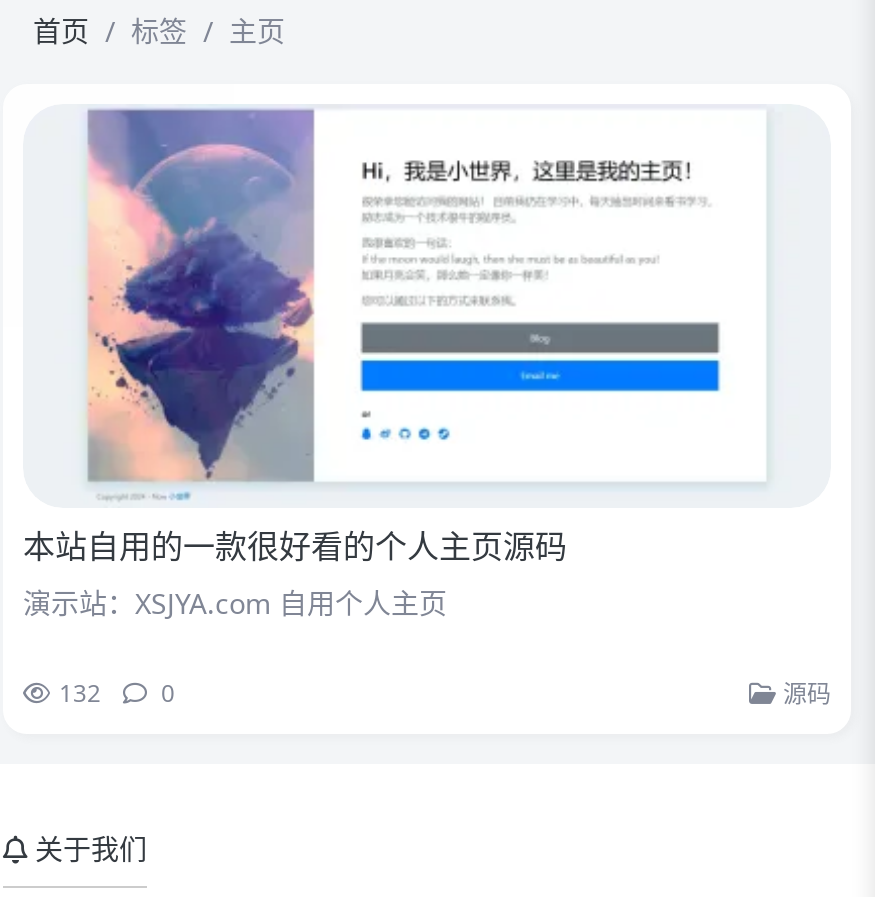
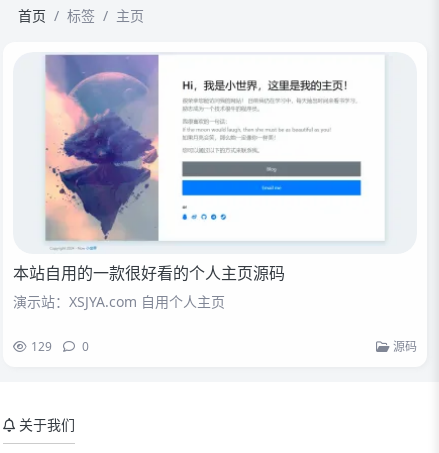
[59,676,175,710] 132 0 -> [31,338,89,355] 129 0

